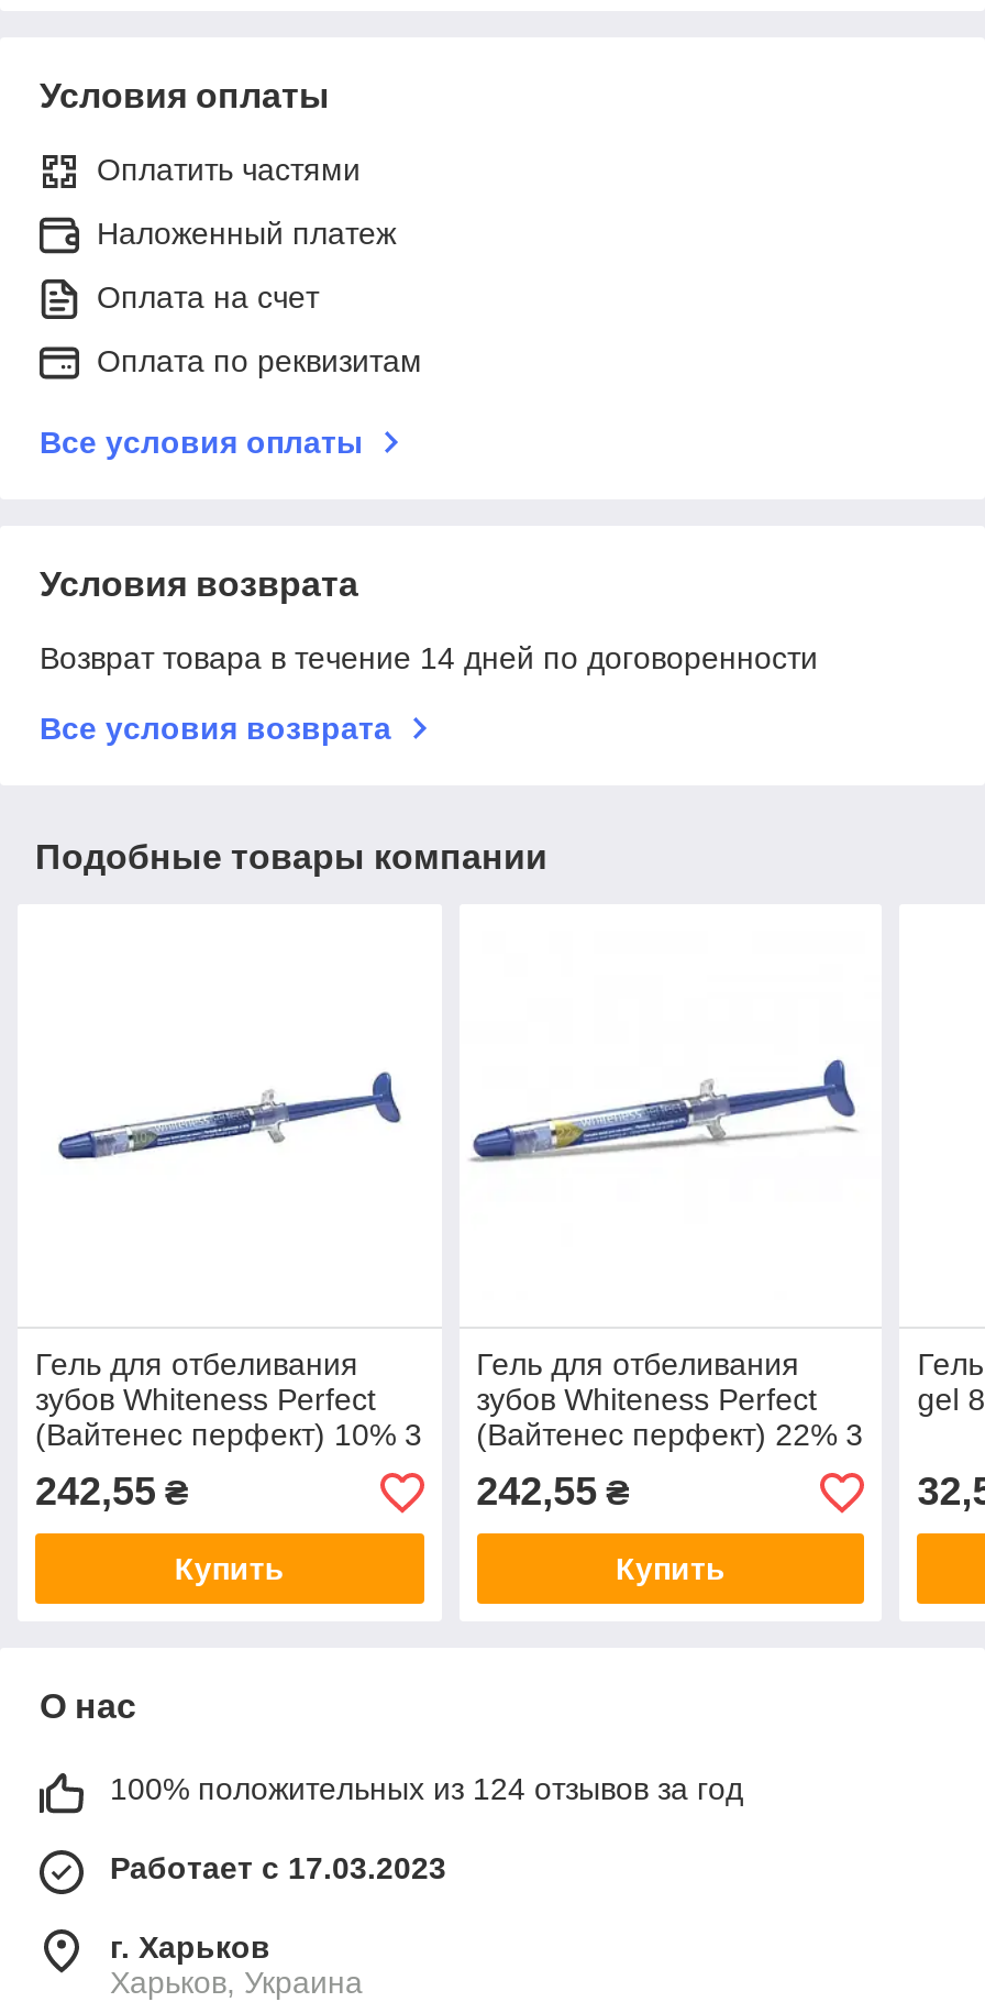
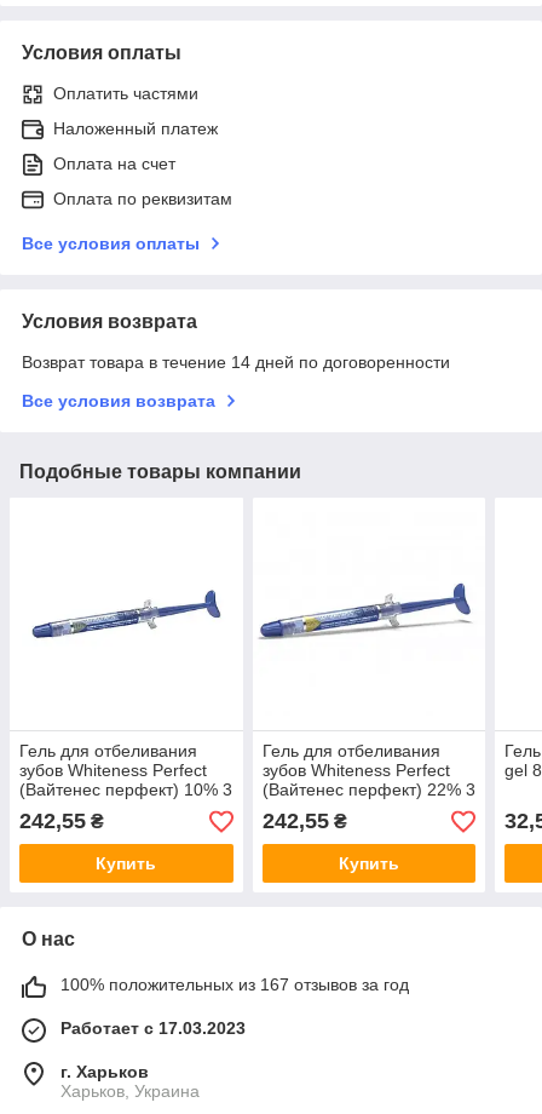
[110,1772,743,1807] 100% положительных из 124 отзывов за год -> [60,975,409,995] 100% положительных из 167 отзывов за год

